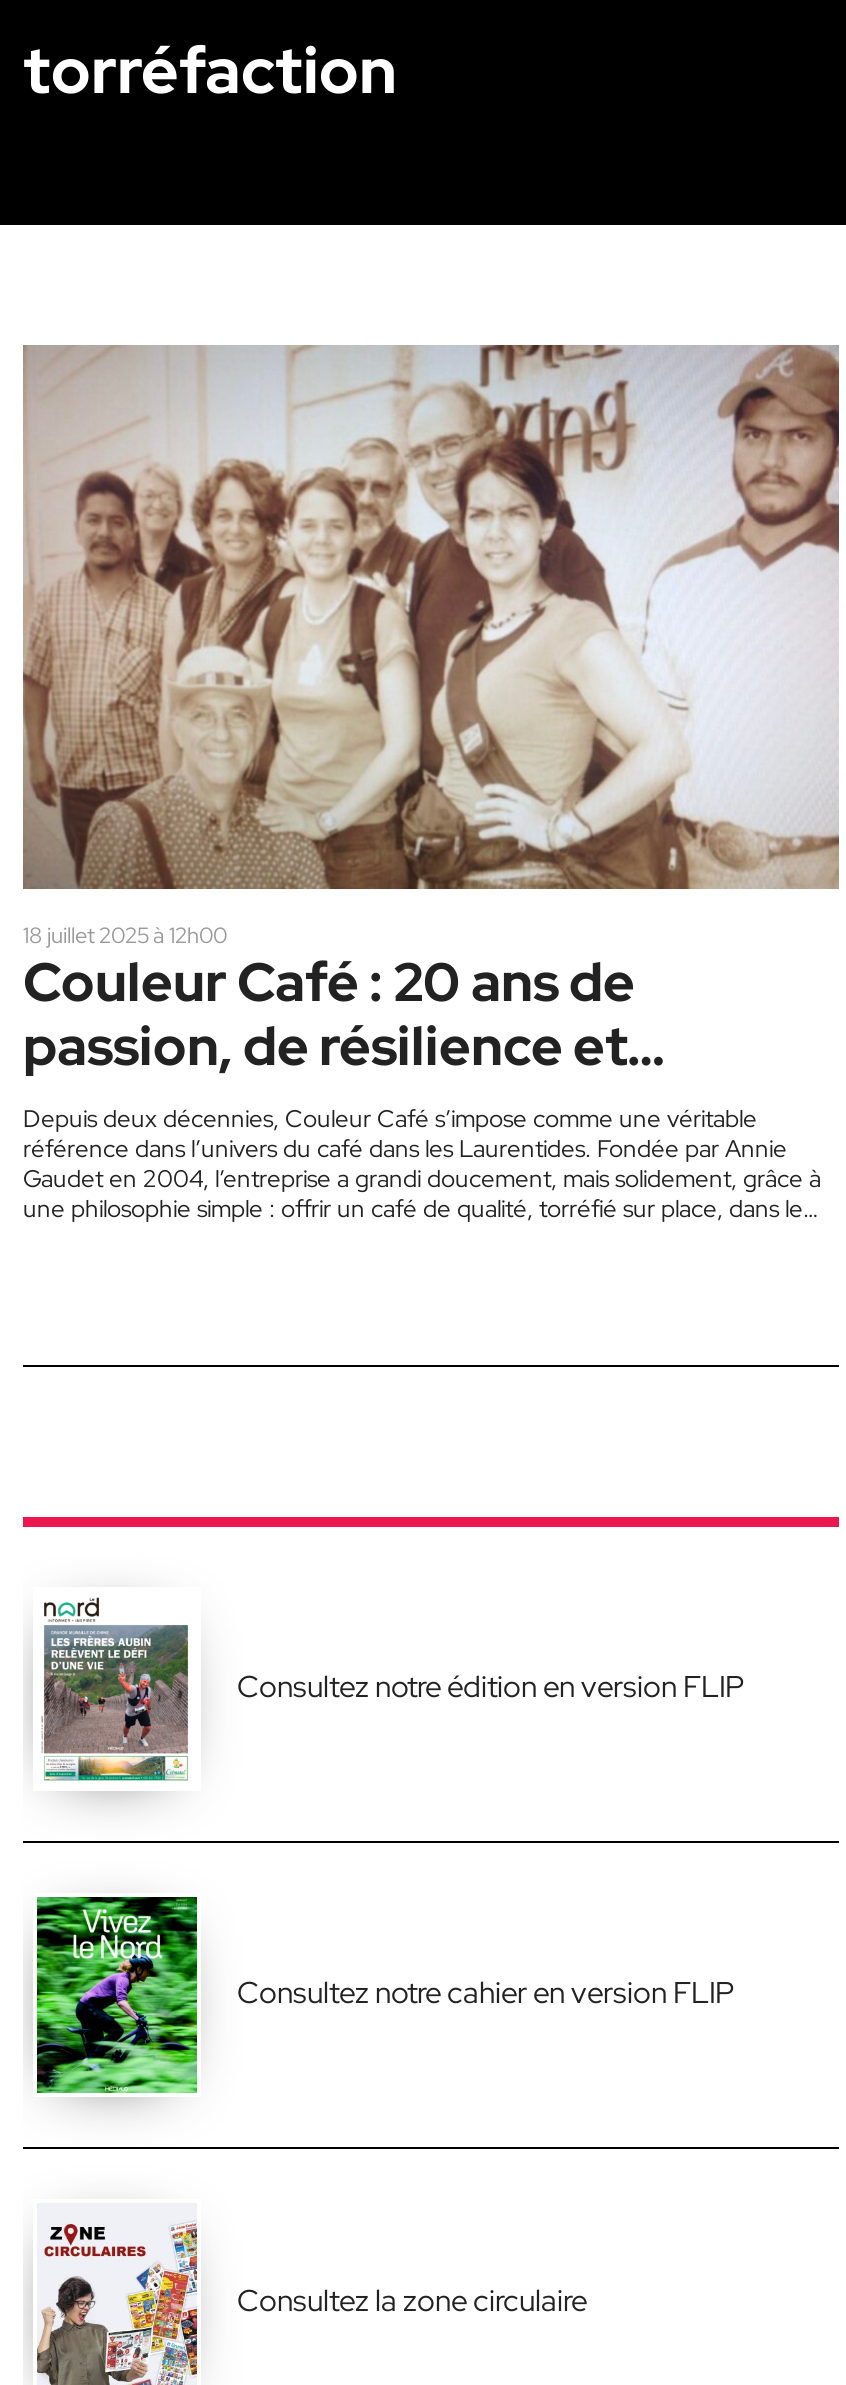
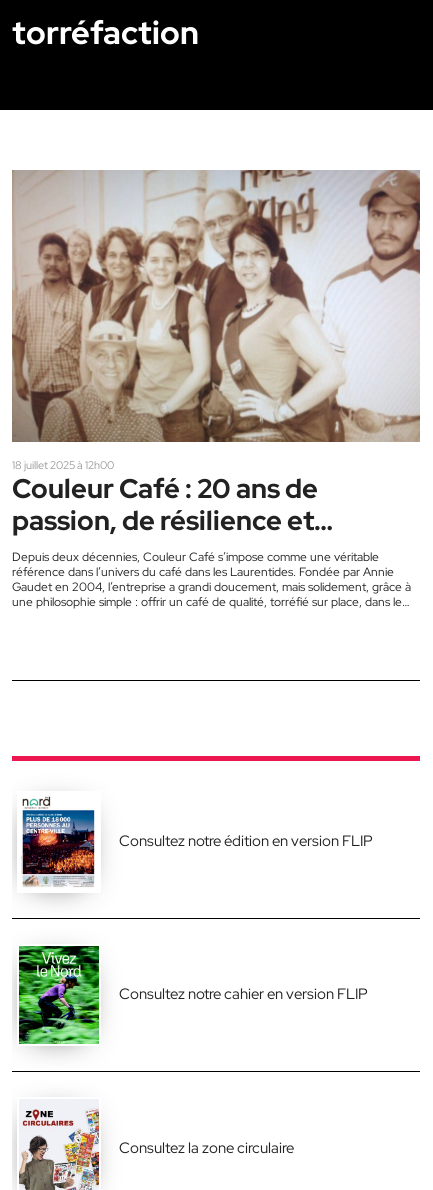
[43,1625,189,1783] [image] -> [22,810,95,888] [image]

